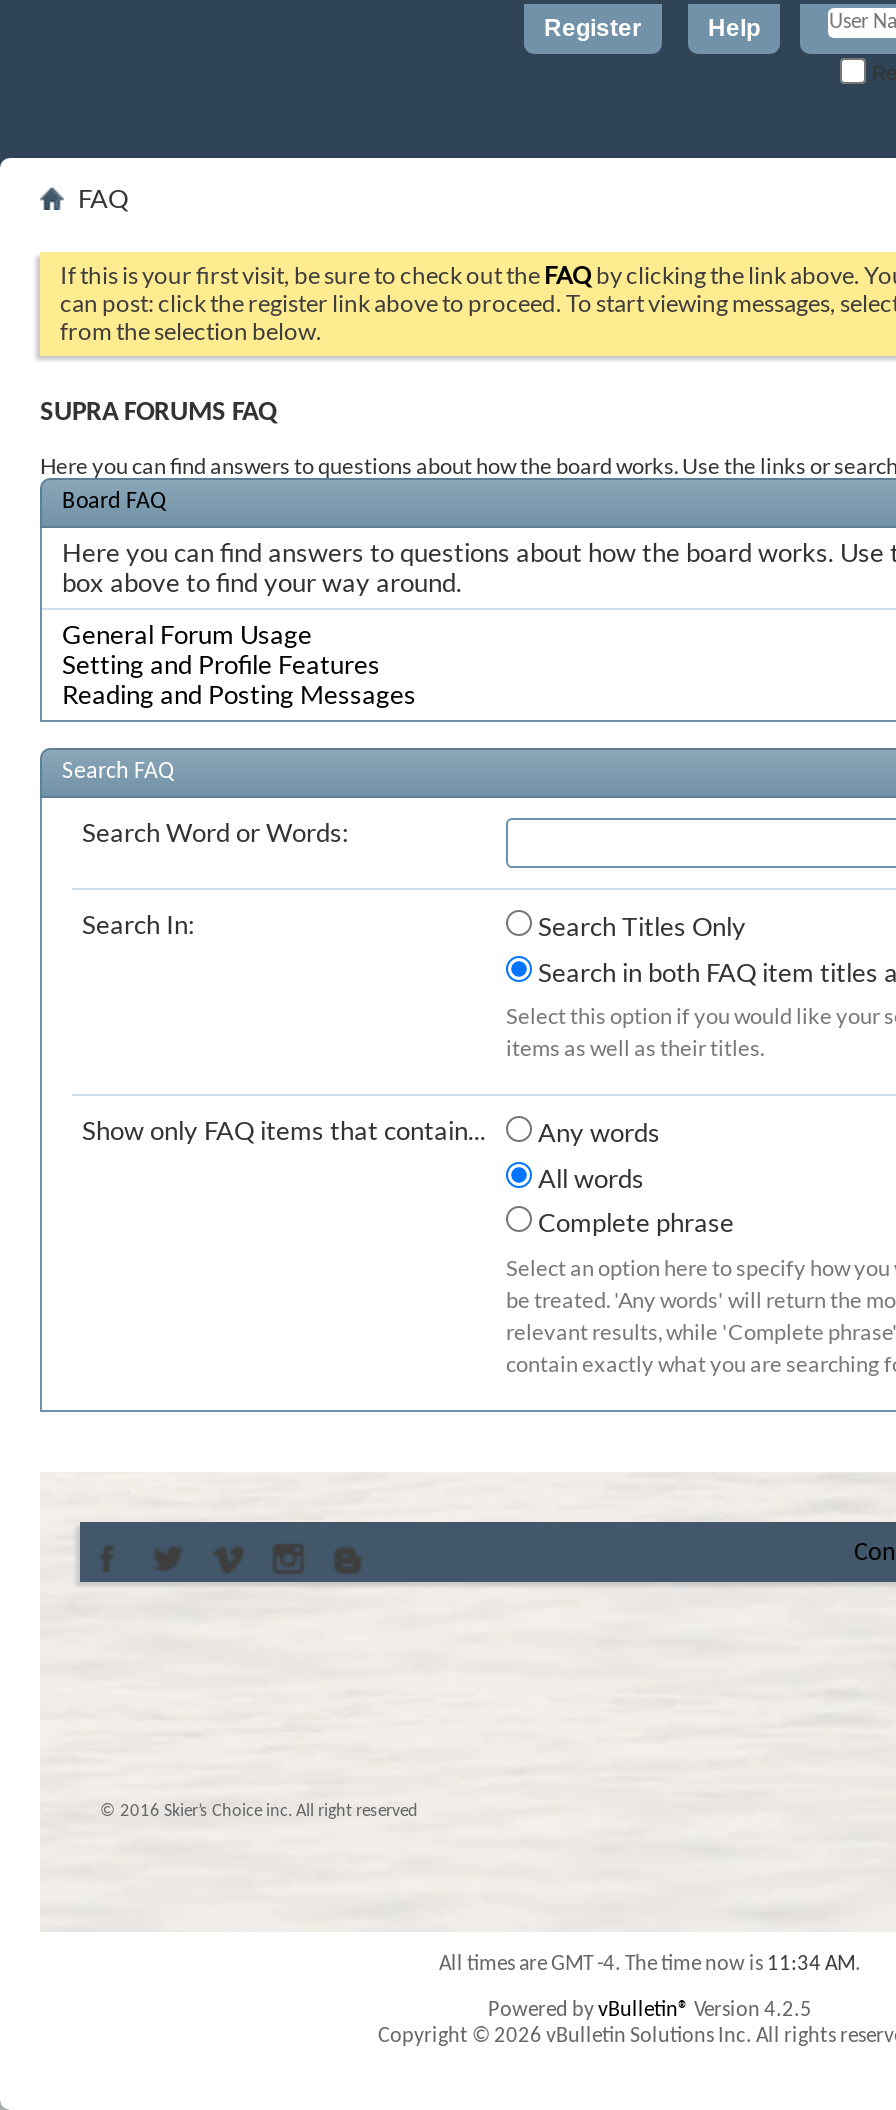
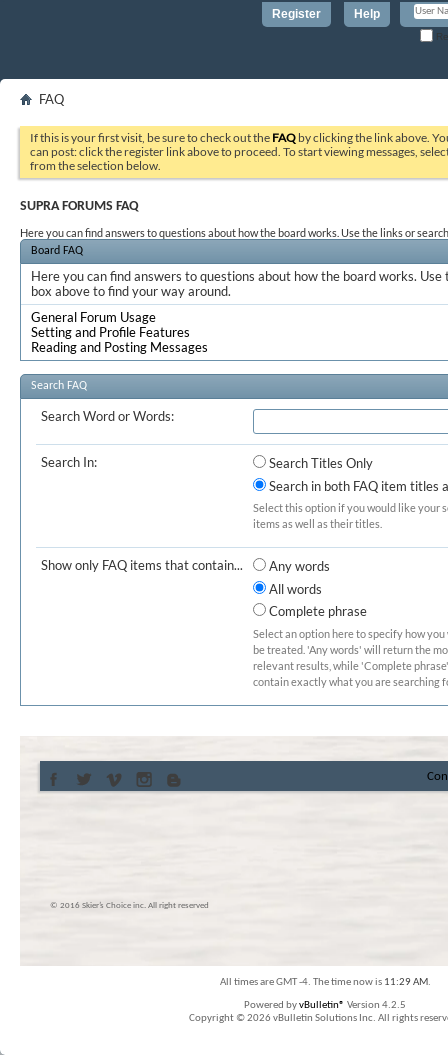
[439,1953,861,1975] All times are GMT -4. The time now is 11:34 AM. -> [219,976,430,987] All times are GMT -4. The time now is 11:29 AM.

